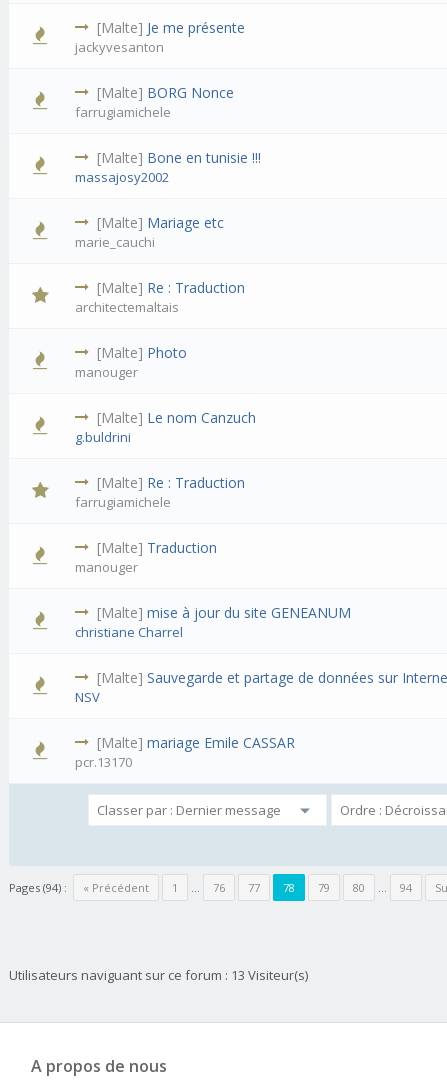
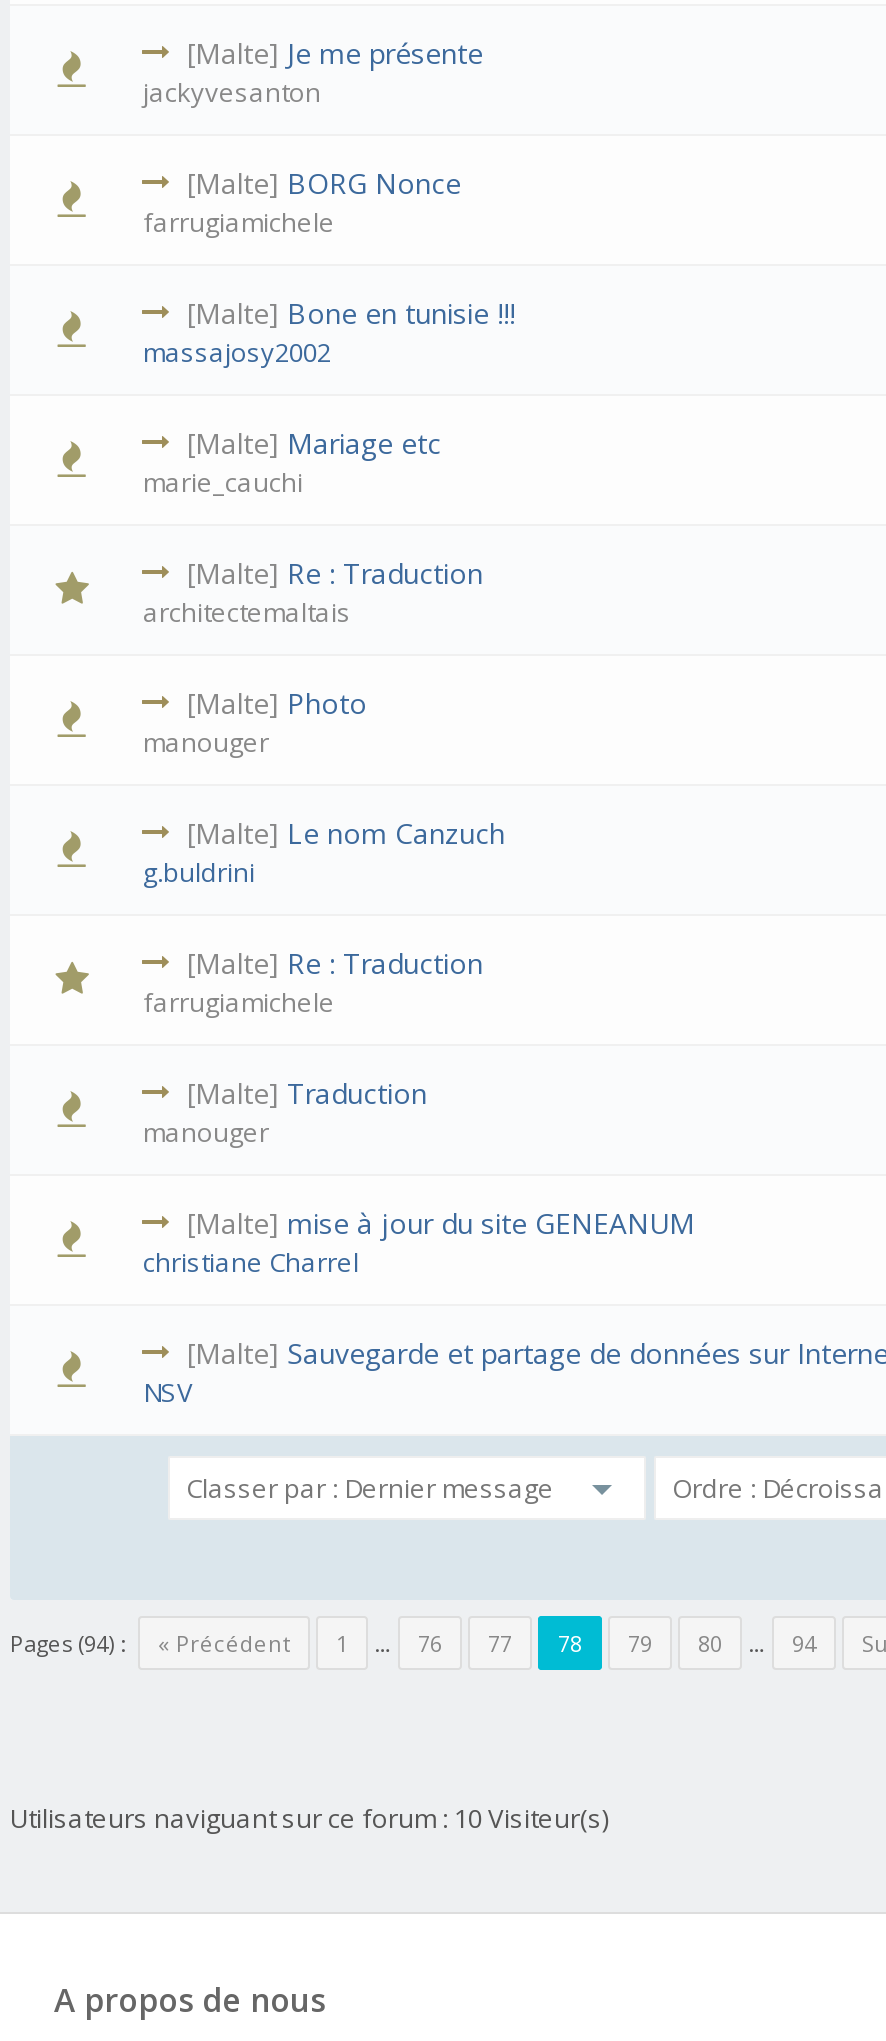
[75,733,295,771] [Malte] mariage Emile CASSAR | pcr.13170 -> none
[9,965,308,983] Utilisateurs naviguant sur ce forum : 13 Visiteur(s) -> [10,1799,608,1835] Utilisateurs naviguant sur ce forum : 10 Visiteur(s)

